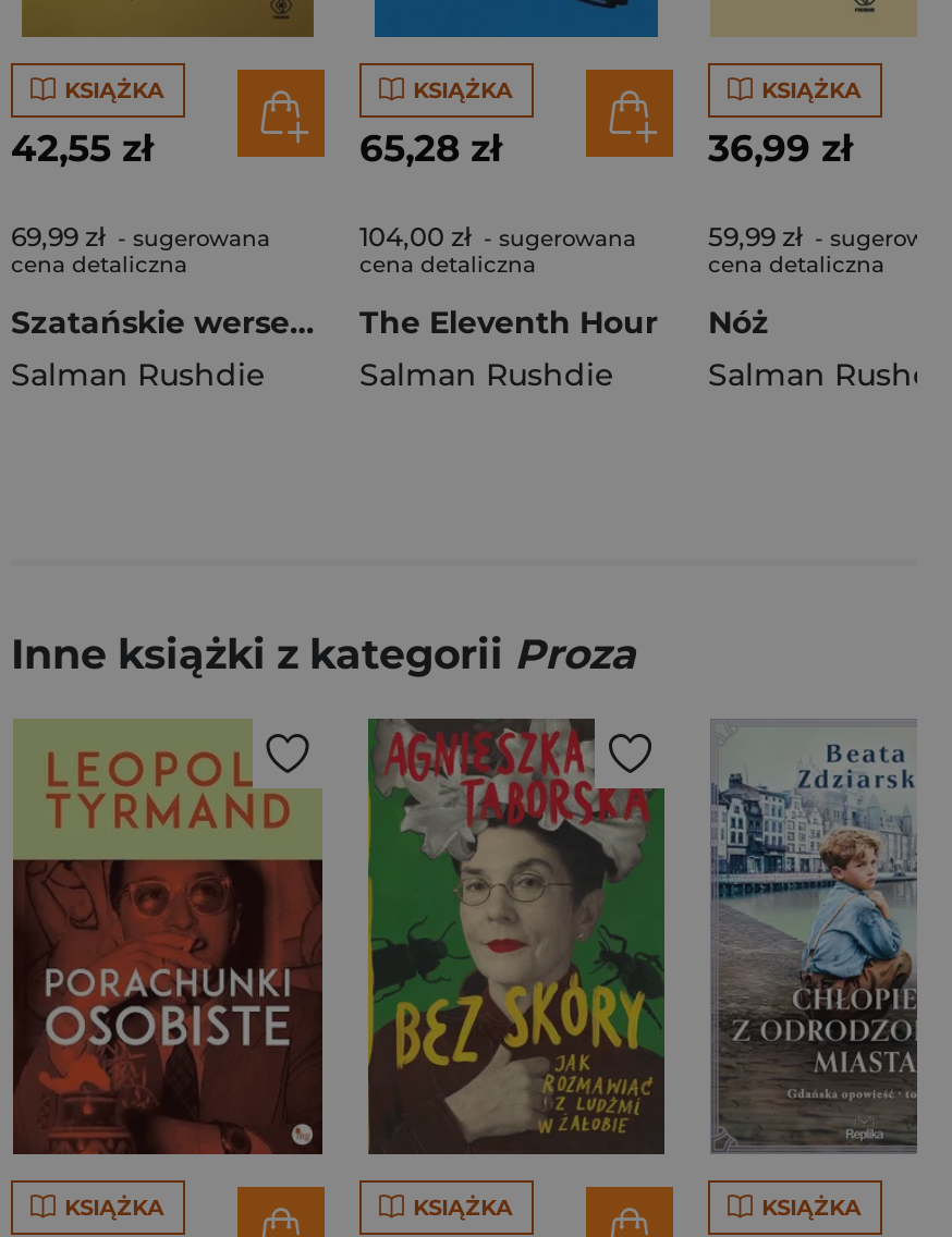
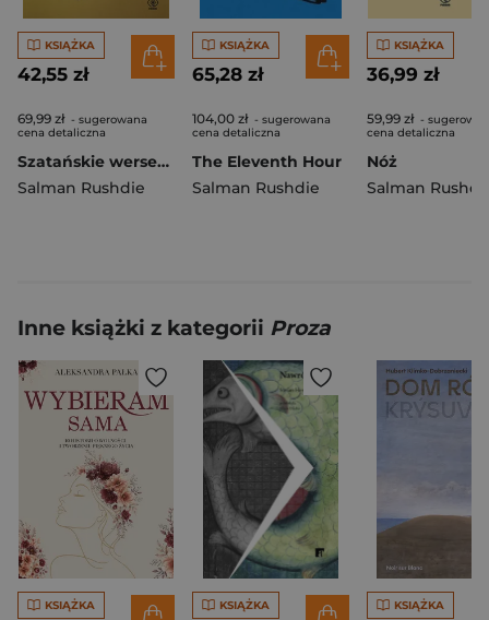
[11,719,325,1156] [image] -> [17,359,175,579] [image]
[366,717,667,1156] [image] -> [196,360,345,580] [image]
[708,719,919,1154] [image] -> [368,360,473,579] [image]

